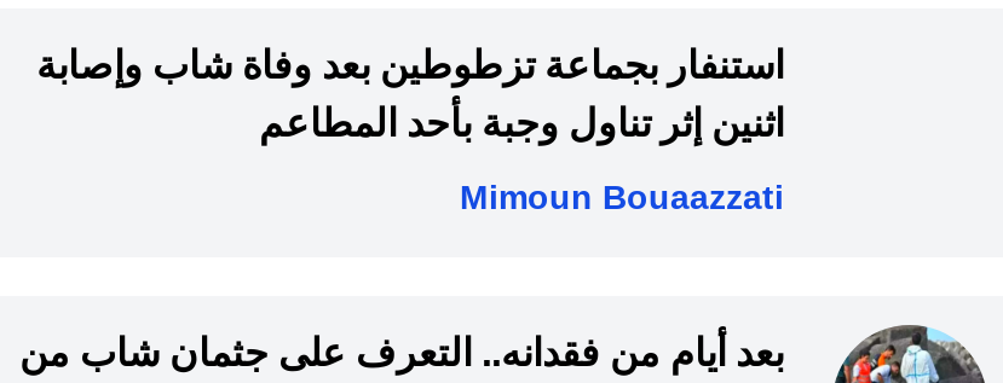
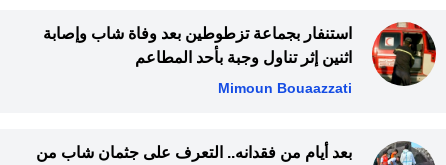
none -> [371,21,437,87] [image]

